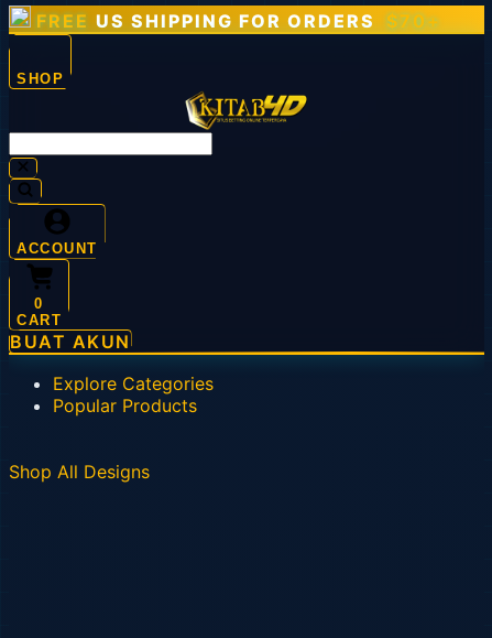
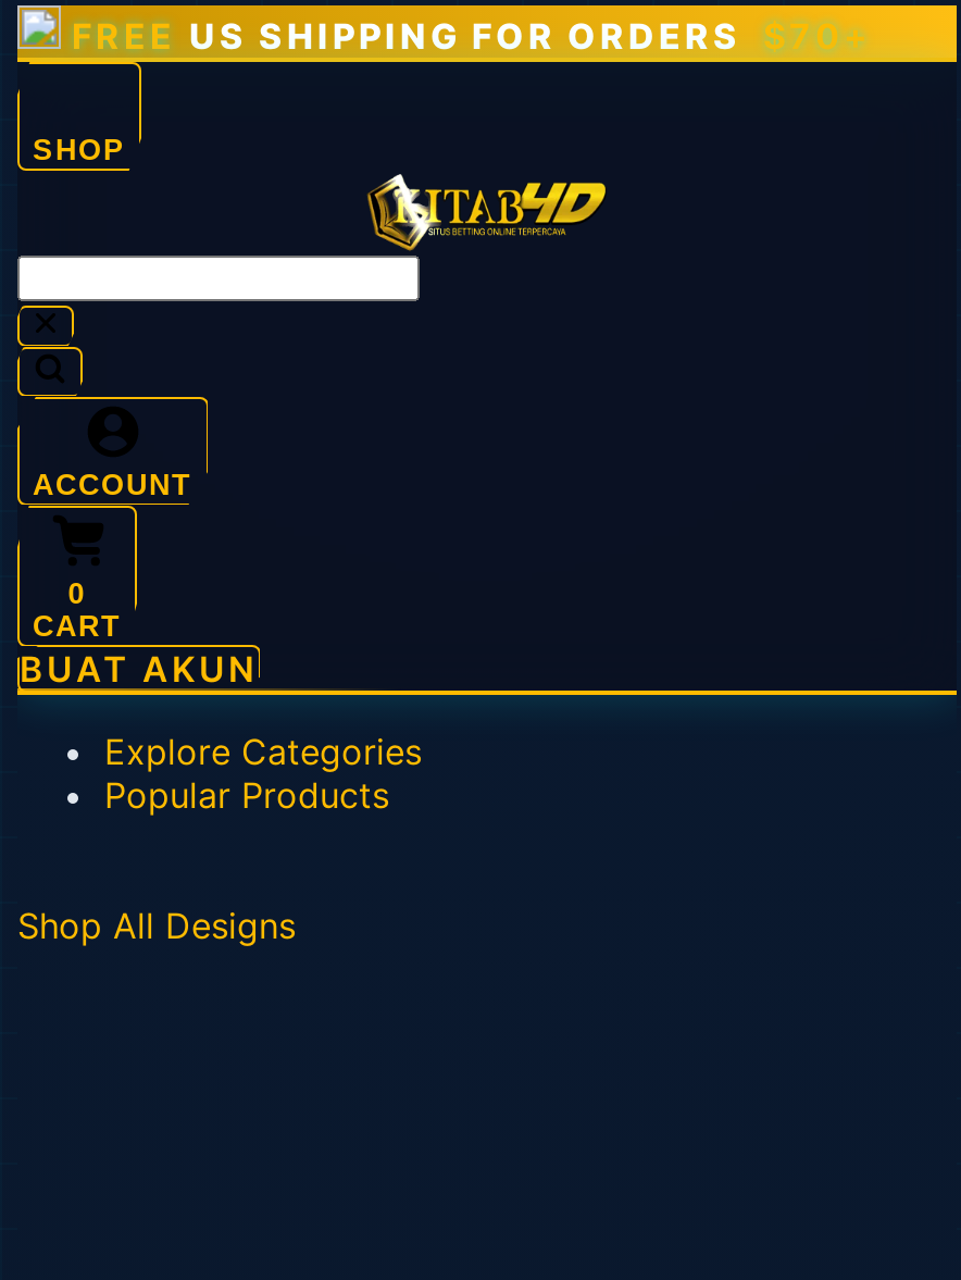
[185,91,221,128] [image] -> [367,173,439,245] [image]

